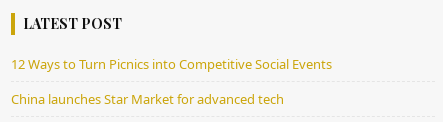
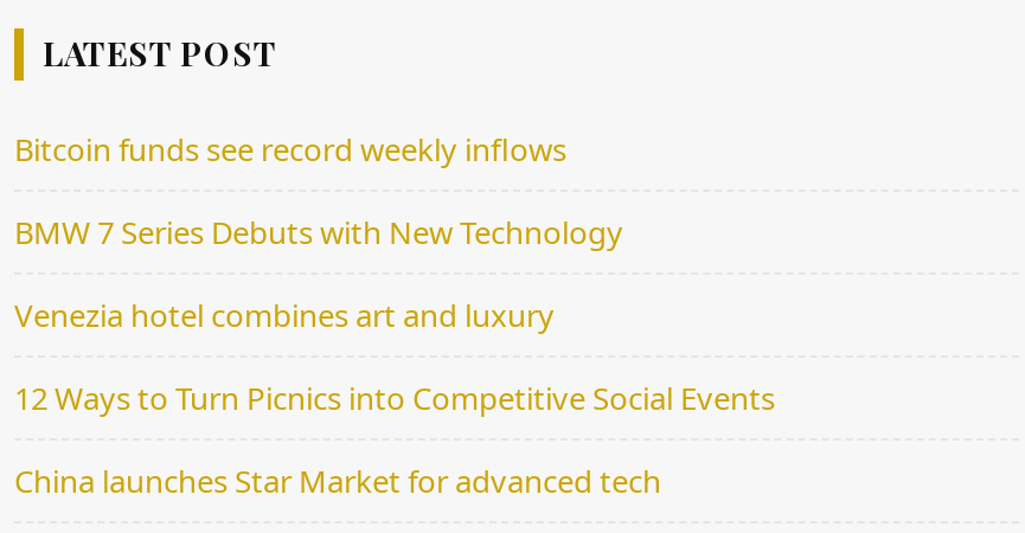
none -> [14,129,623,338] Bitcoin funds see record weekly inflows | BMW 7 Series Debuts with New Technology | Venezia hotel combines art and luxury

